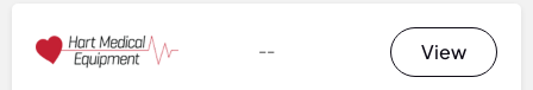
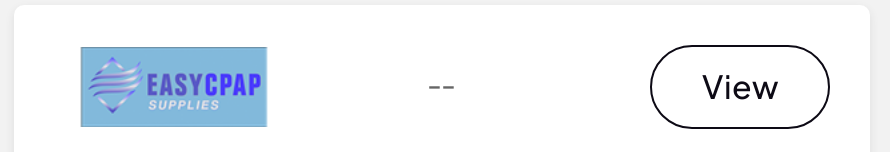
[35,28,178,76] [image] -> [54,45,292,129] [image]

